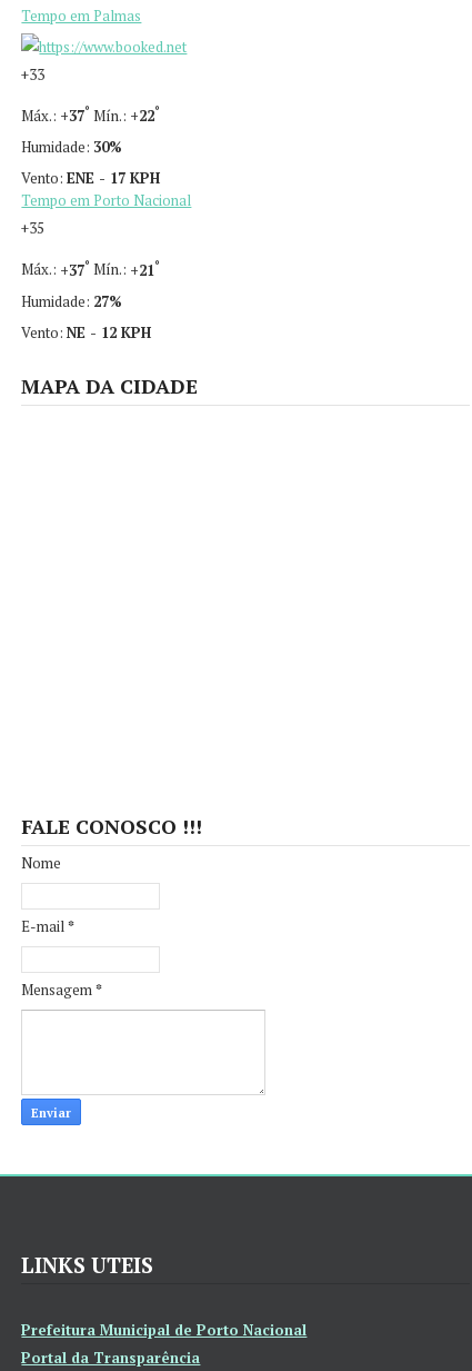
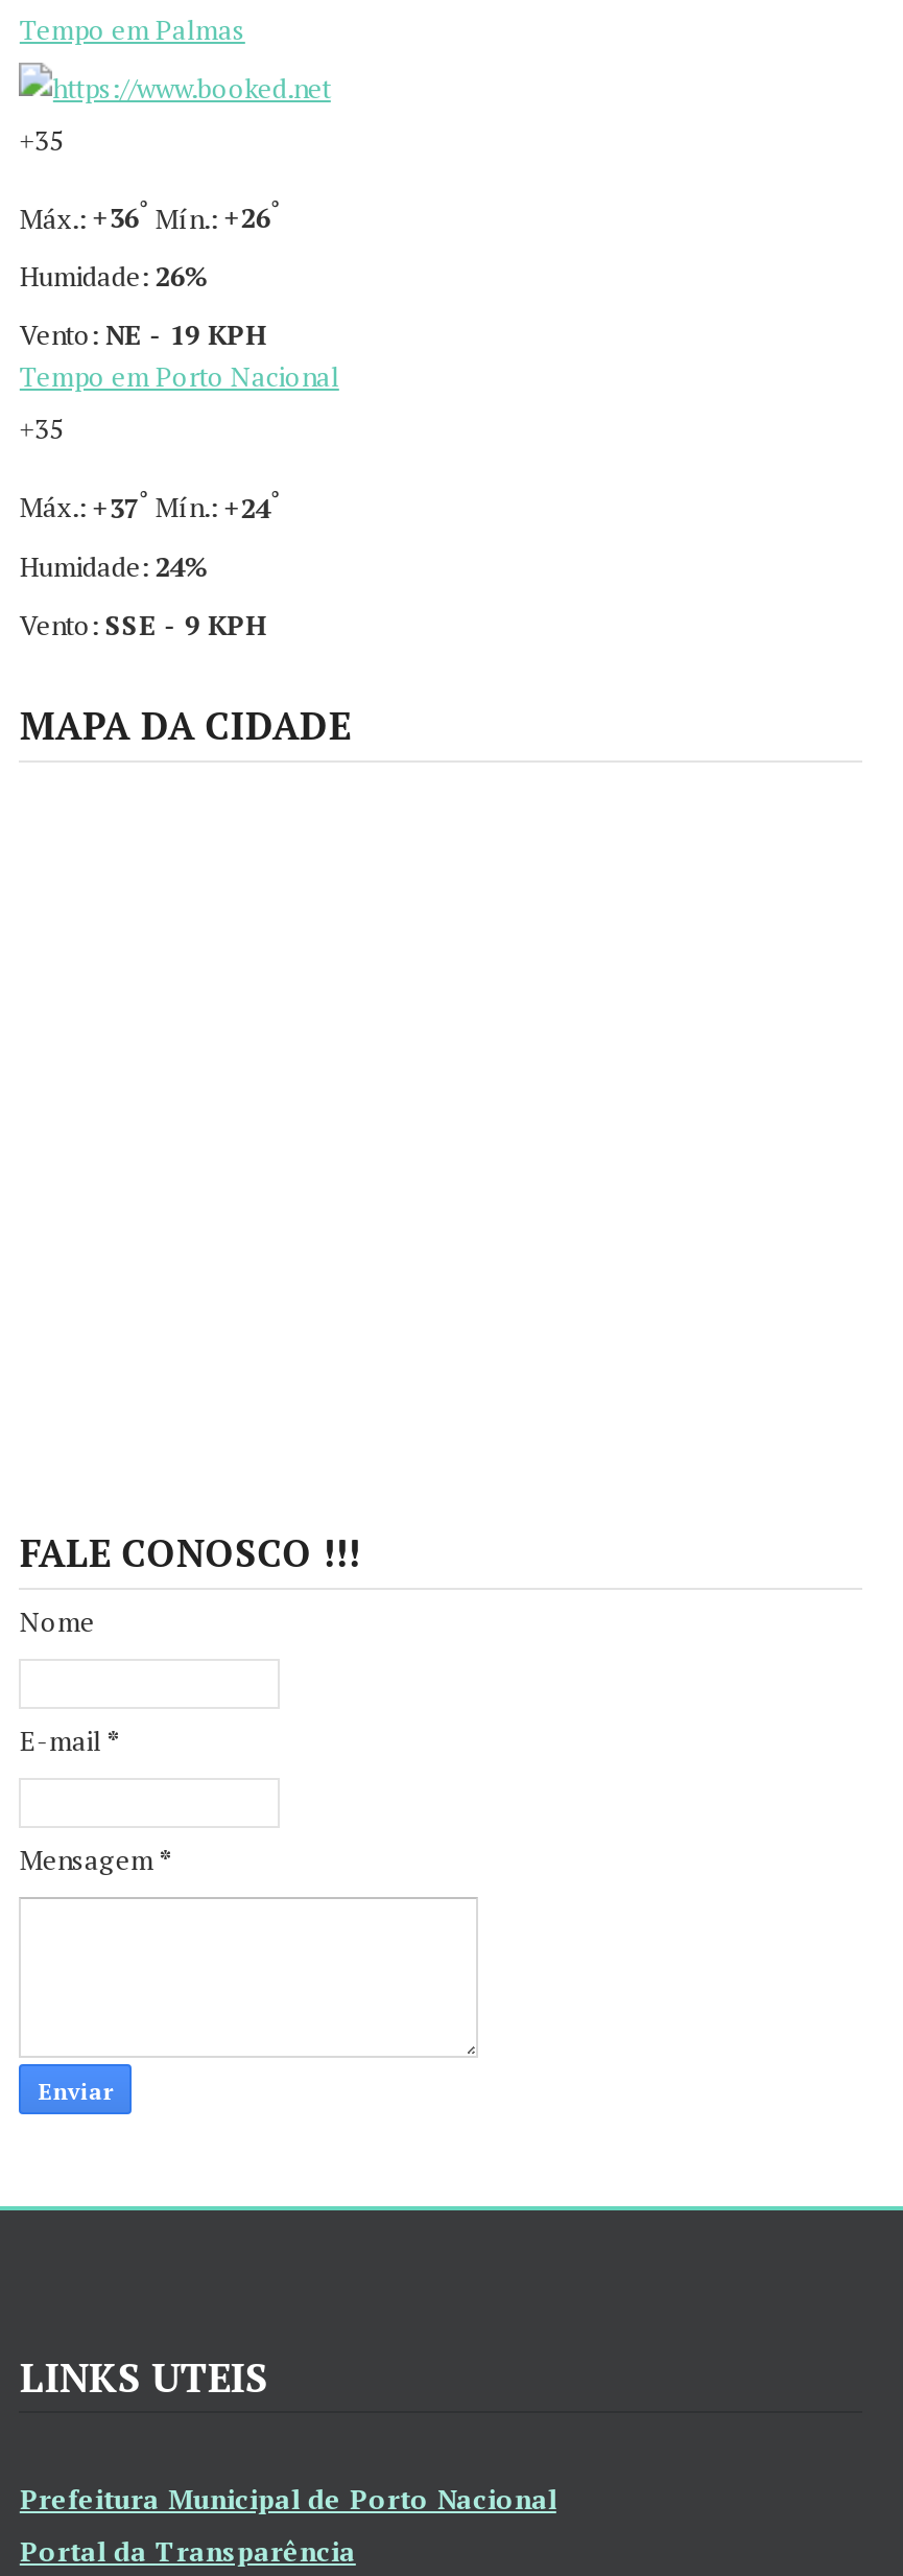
[22,64,45,85] +33 -> [20,121,63,159] +35
[22,103,160,126] Máx.: +37 ° Mín.: +22° -> [20,194,281,237] Máx.: +36 ° Mín.: +26°
[22,137,123,157] Humidade: 30% -> [20,258,210,295] Humidade: 26%
[22,168,160,188] Vento: ENE - 17 KPH -> [20,316,264,354] Vento: NE - 19 KPH
[22,257,160,280] Máx.: +37 ° Mín.: +21° -> [20,483,281,526] Máx.: +37 ° Mín.: +24°
[22,291,123,311] Humidade: 27% -> [20,547,210,584] Humidade: 24%
[22,322,151,342] Vento: NE - 12 KPH -> [20,605,264,643] Vento: SSE - 9 KPH

